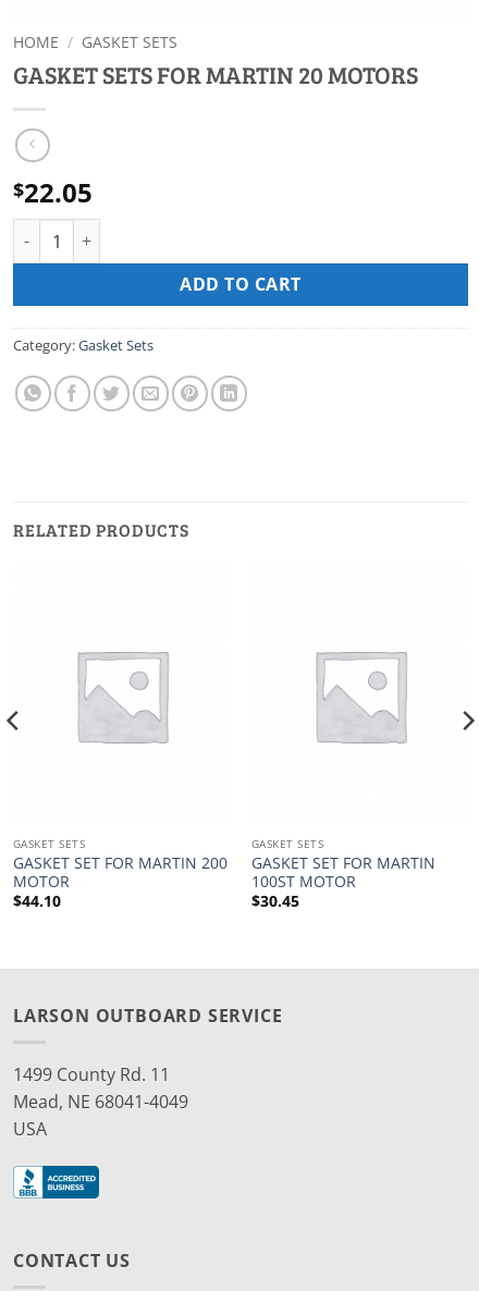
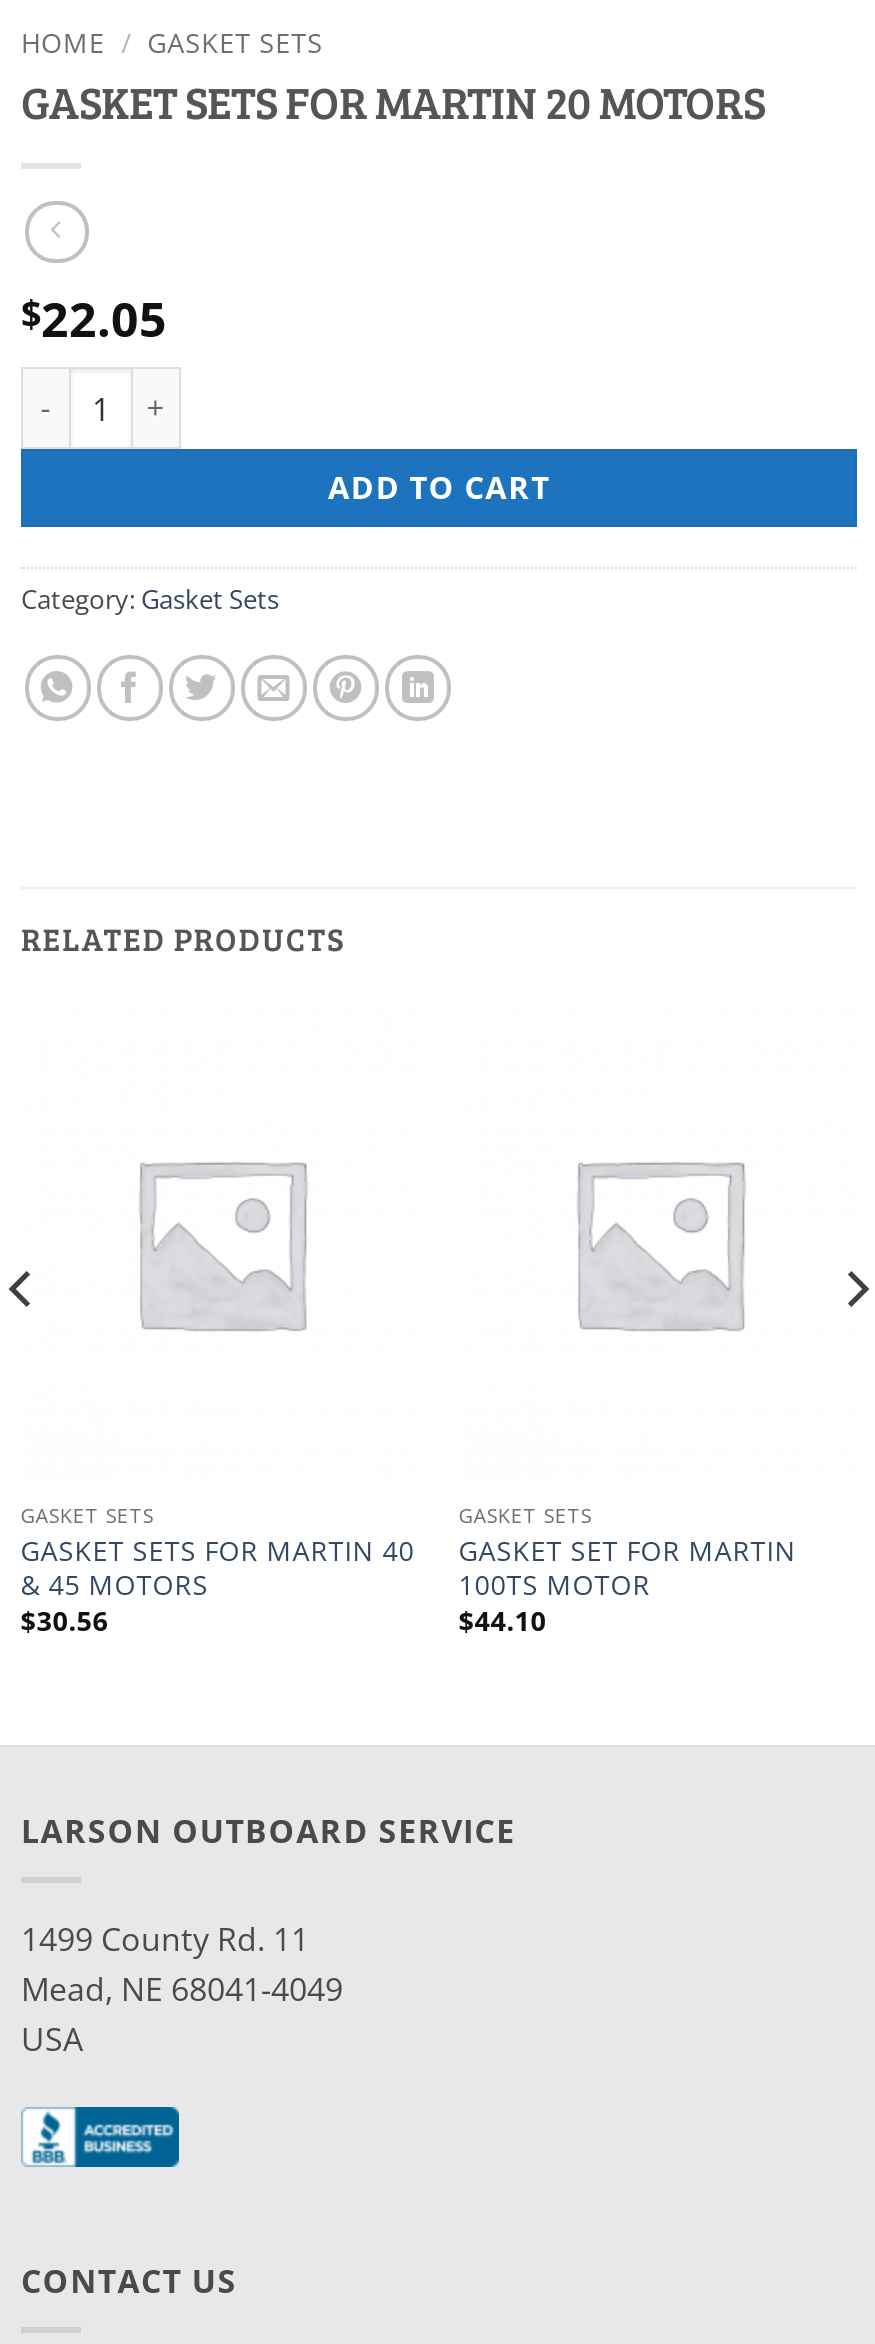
[13,852,227,911] GASKET SET FOR MARTIN 200 | MOTOR | $44.10 -> [21,1530,415,1639] GASKET SETS FOR MARTIN 40 | & 45 MOTORS | $30.56
[251,870,356,891] 100ST MOTOR -> [459,1564,651,1602] 100TS MOTOR
[251,890,299,911] $30.45 -> [459,1601,547,1639] $44.10

